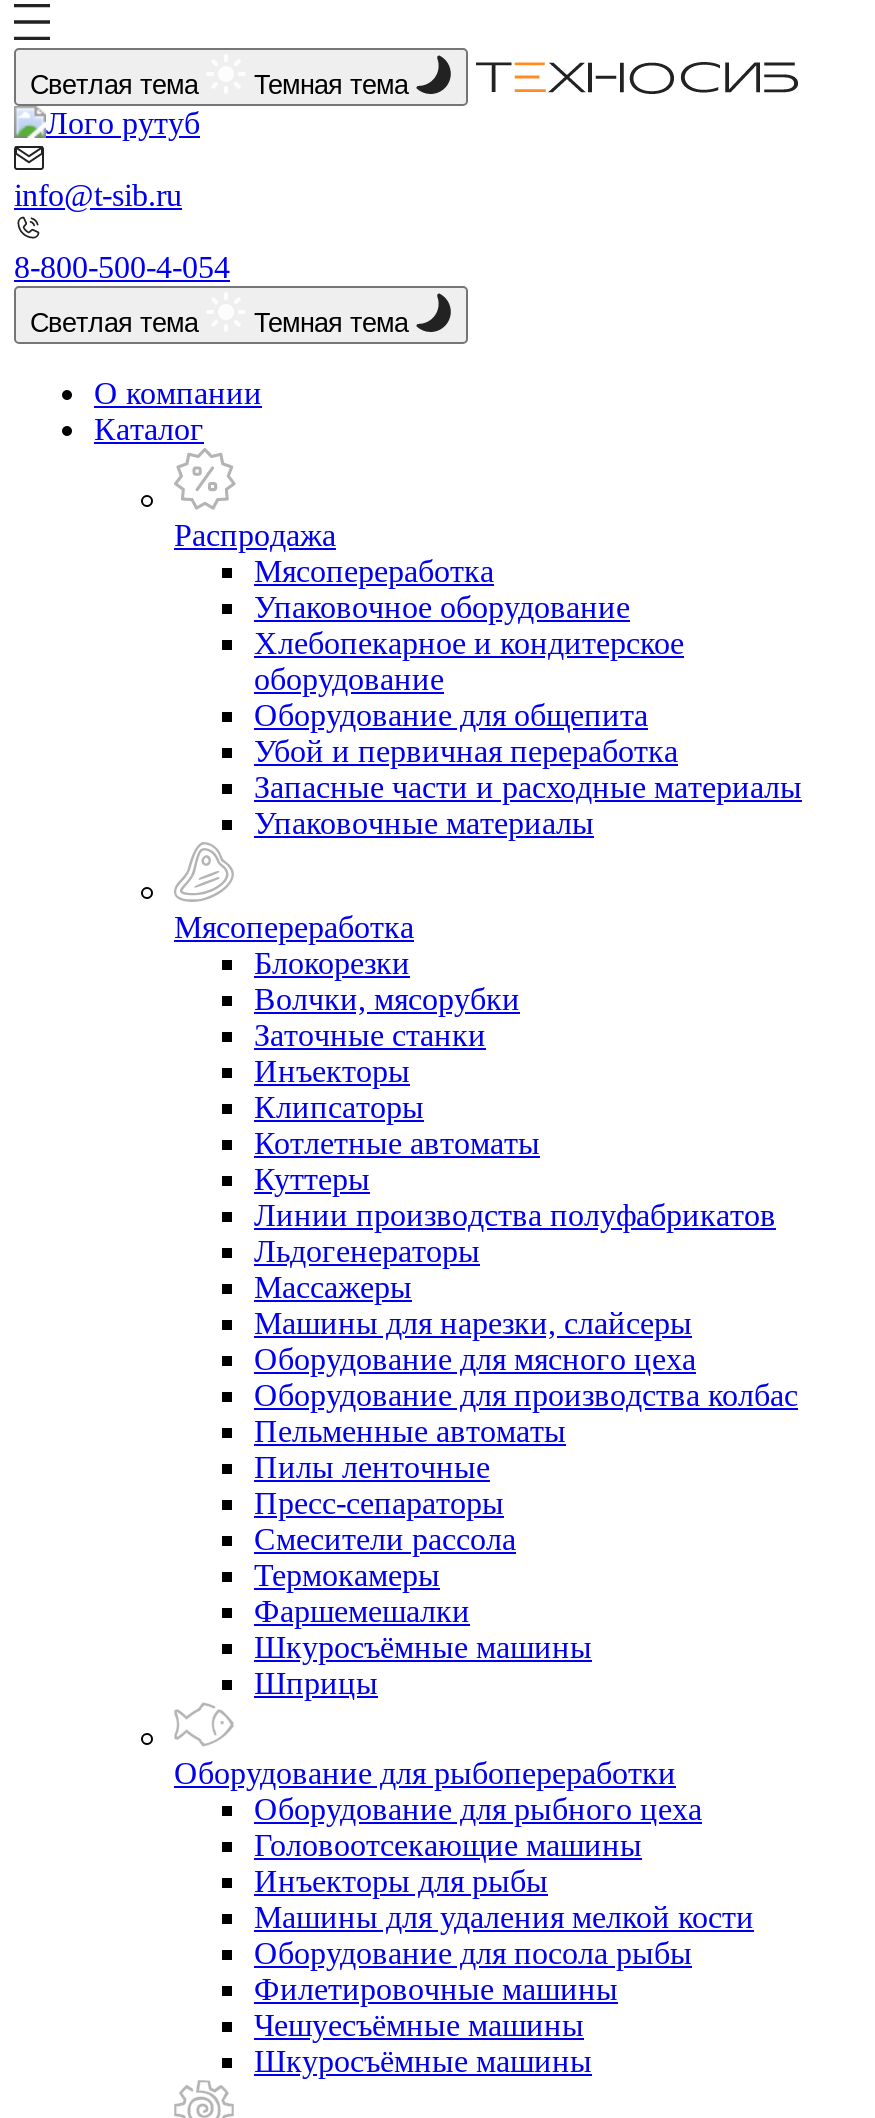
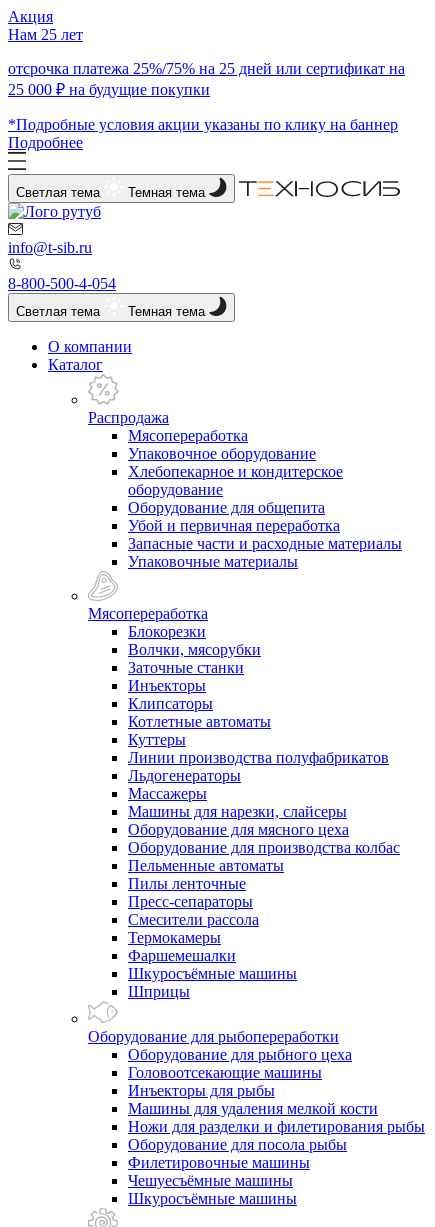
none -> [8,8,405,151] Акция | Нам 25 лет | отсрочка платежа 25%/75% на 25 дней или сертификат на | 25 000 ₽ на будущие покупки | *Подробные условия акции указаны по клику на баннер | Подробнее
none -> [128,1118,425,1135] Ножи для разделки и филетирования рыбы

